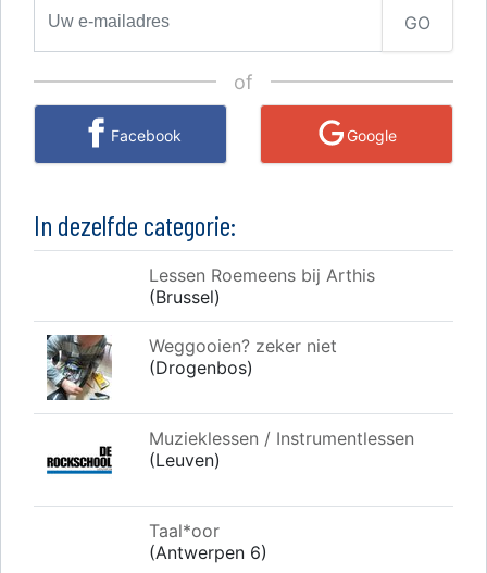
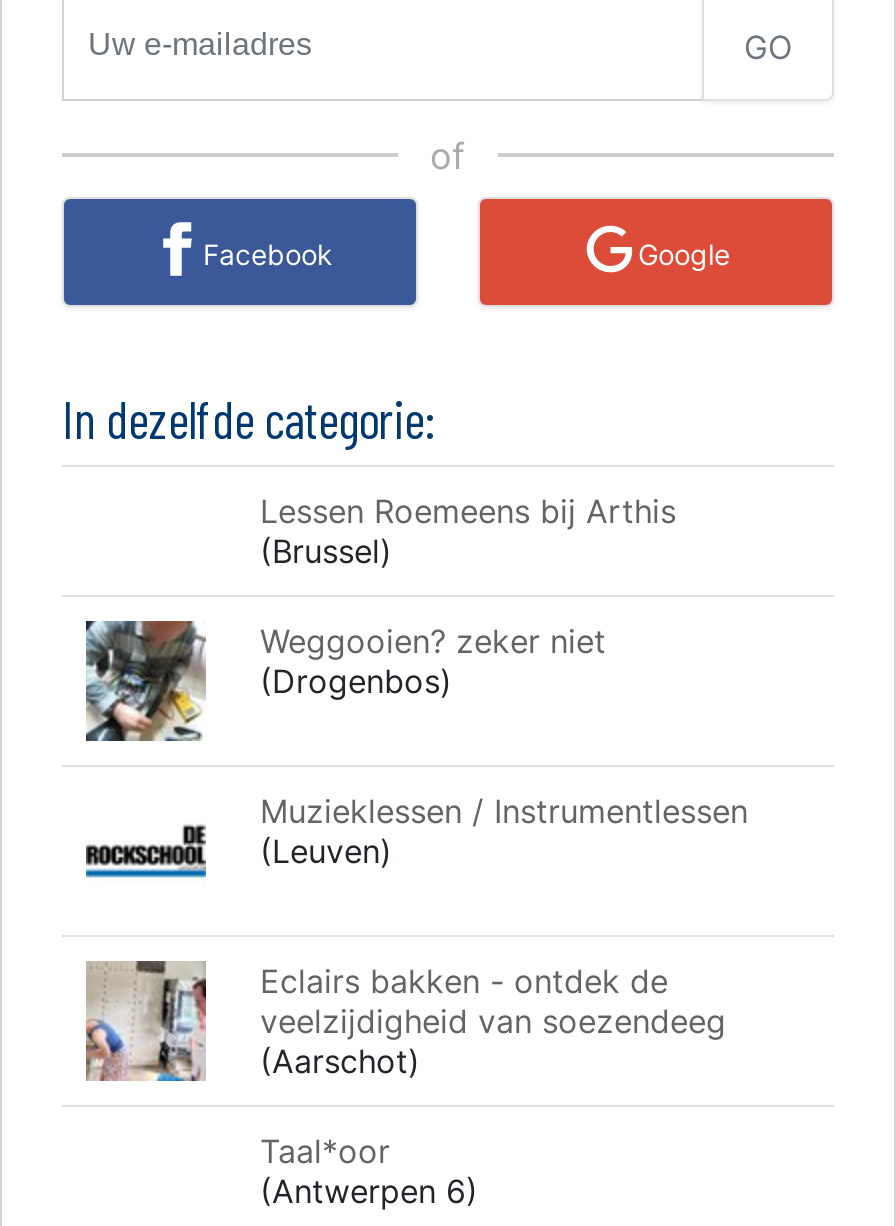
none -> [84,959,726,1083] [image] | Eclairs bakken - ontdek de | veelzijdigheid van soezendeeg | (Aarschot)

